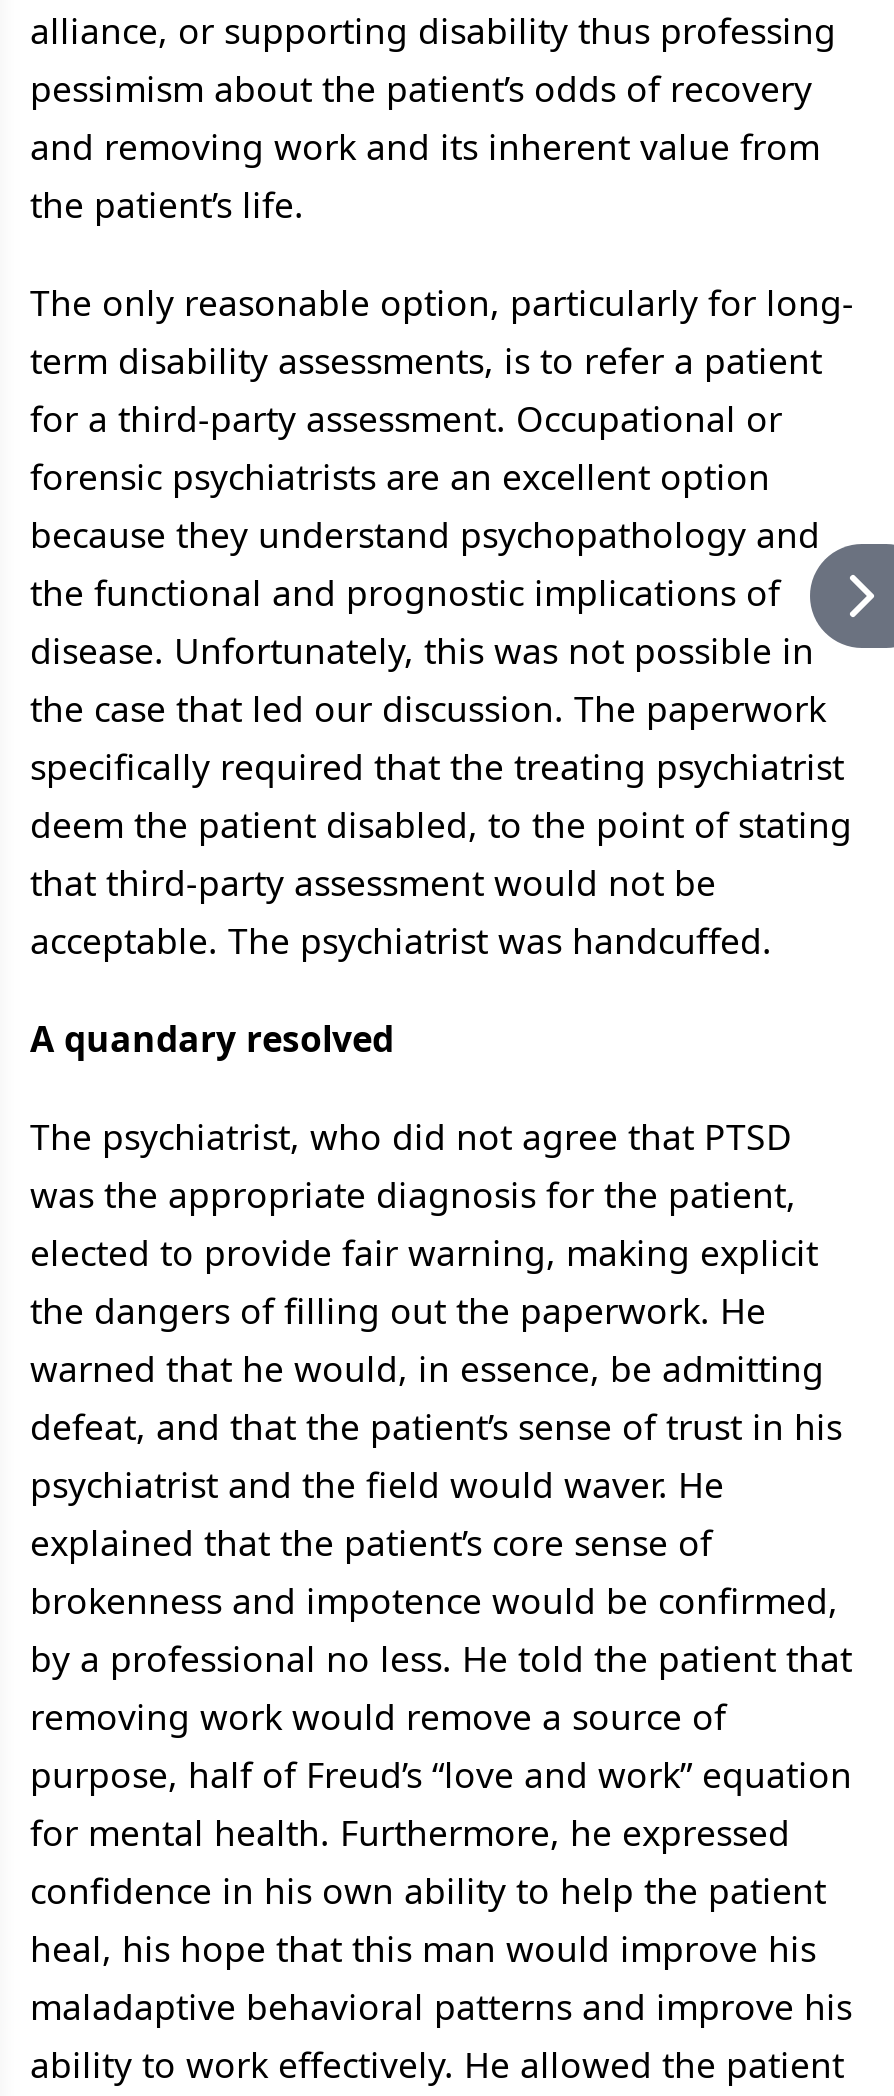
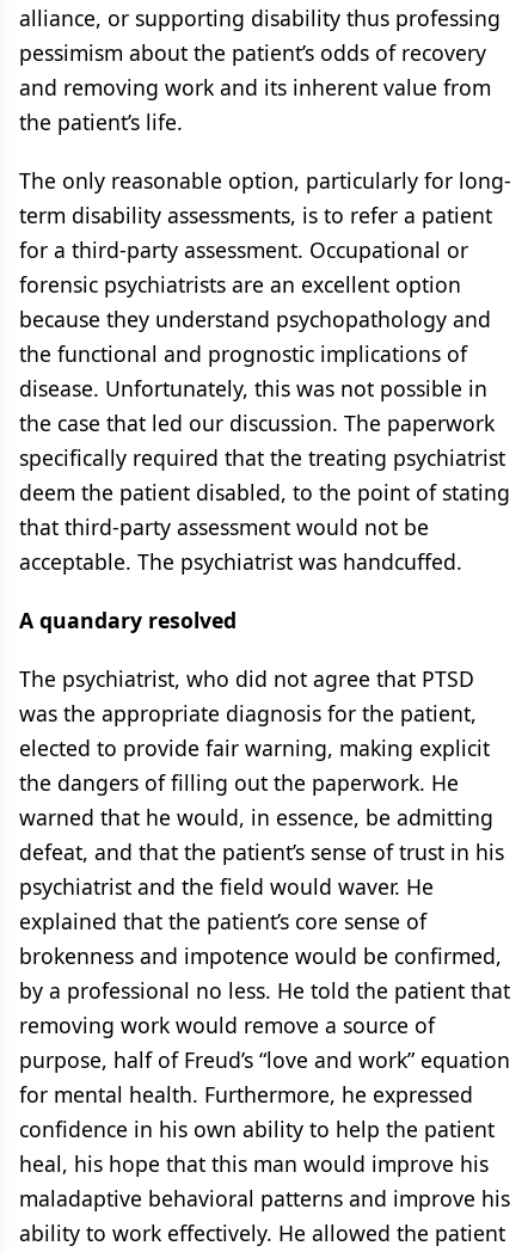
[808,542,888,650] [image] -> none

